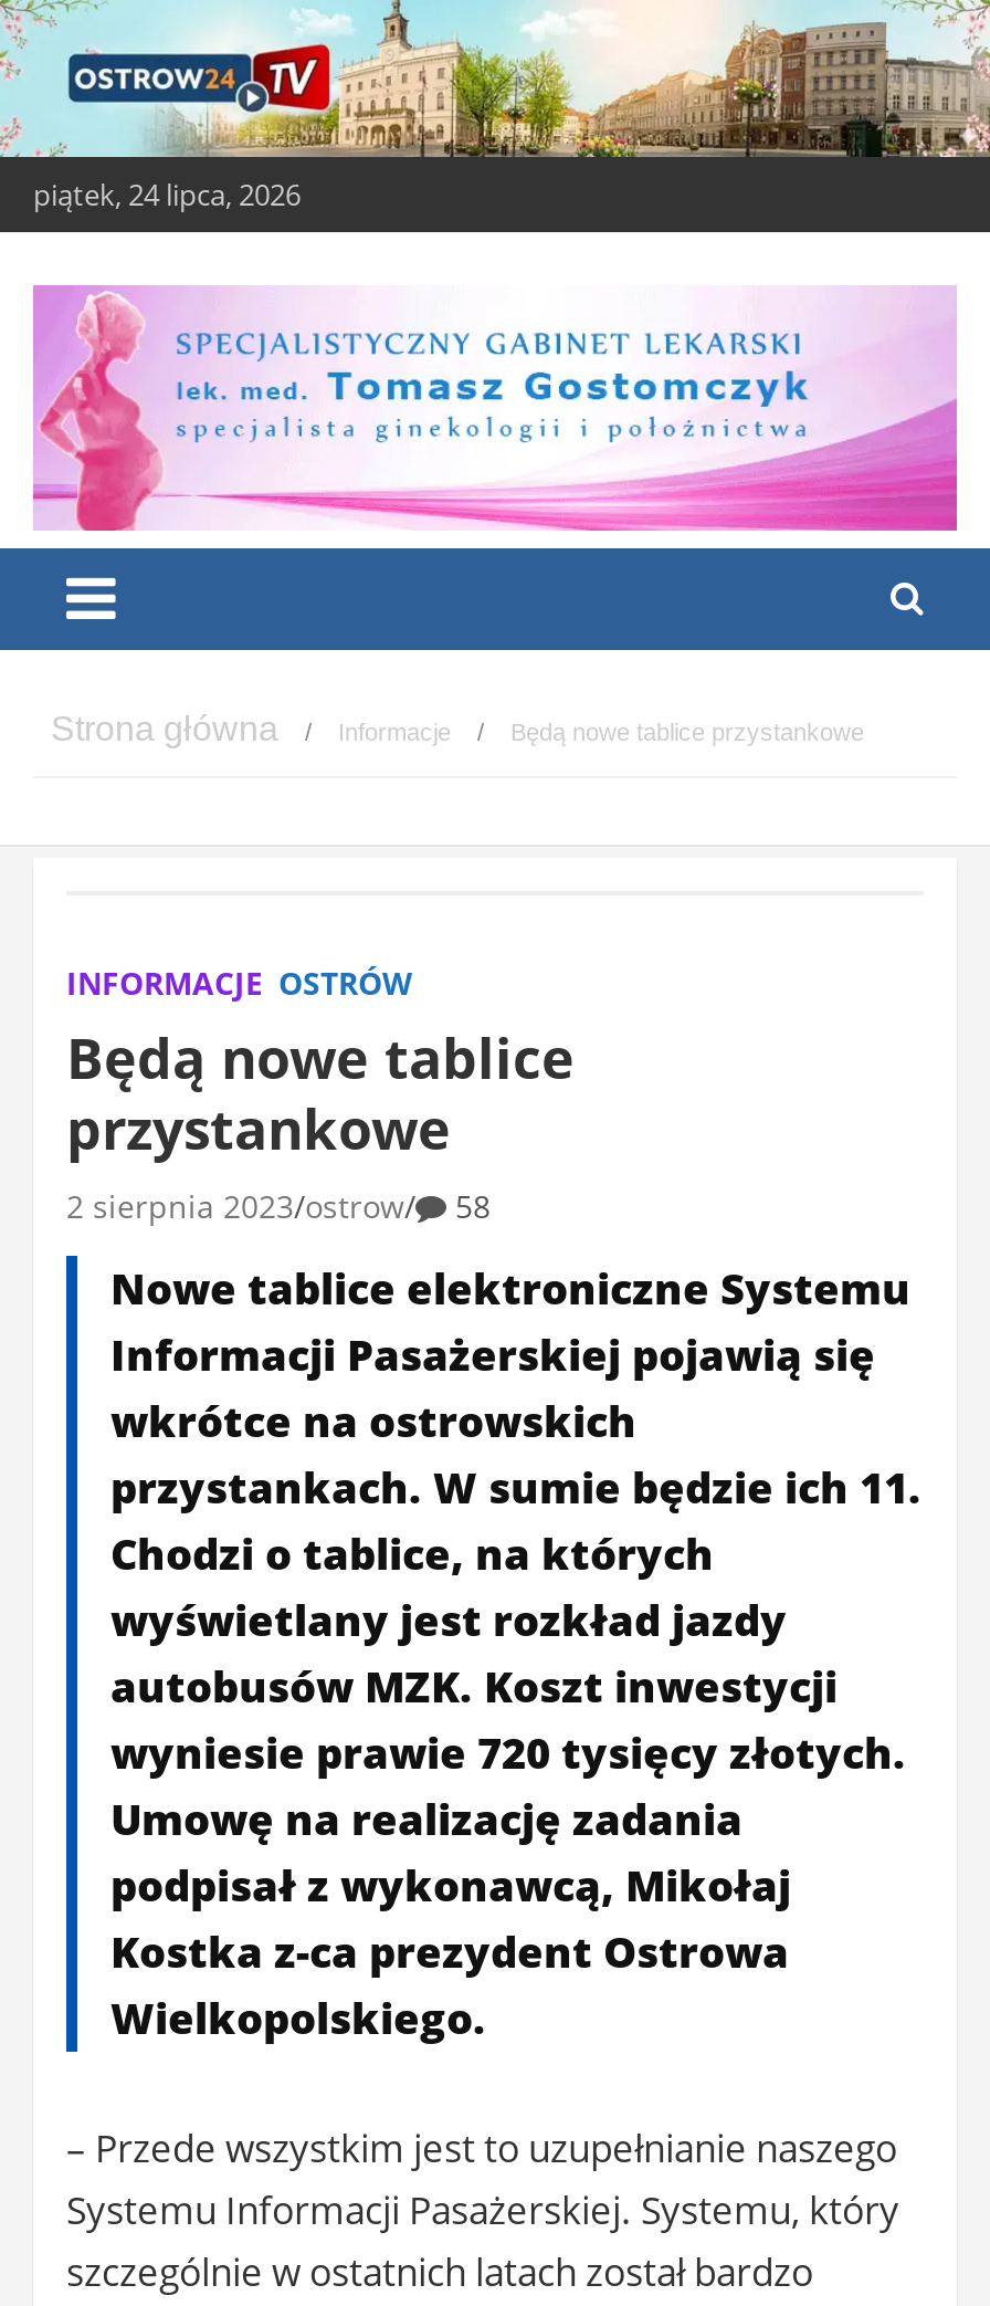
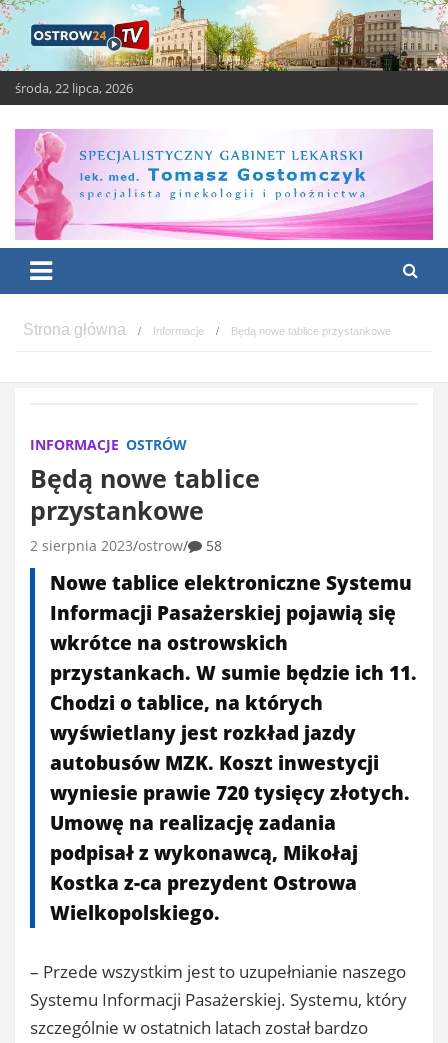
[33,174,301,213] piątek, 24 lipca, 2026 -> [15,78,133,96] środa, 22 lipca, 2026

